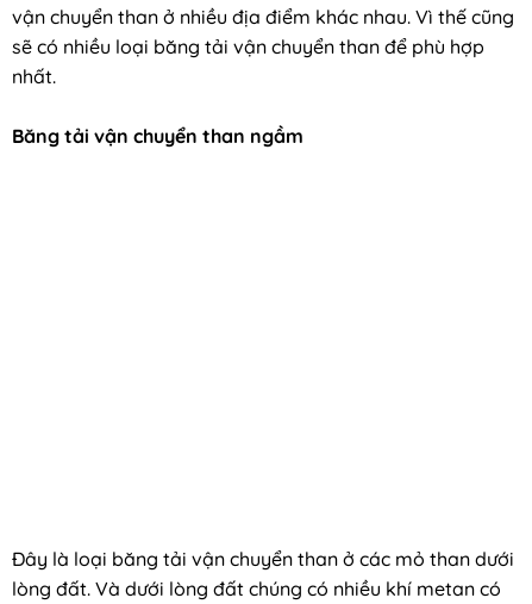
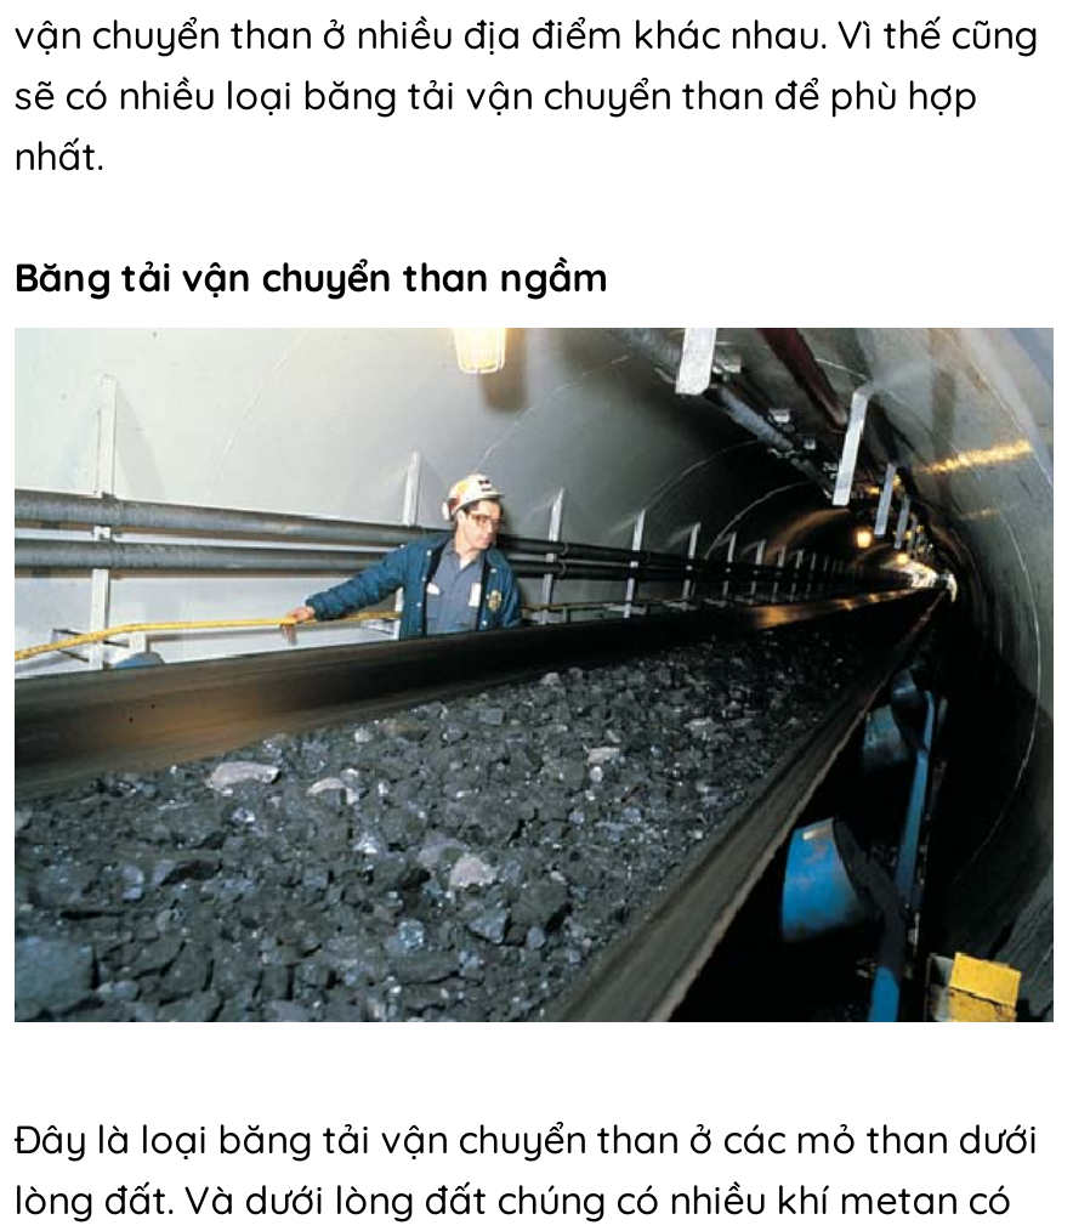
none -> [12,325,1056,1025] [image]

